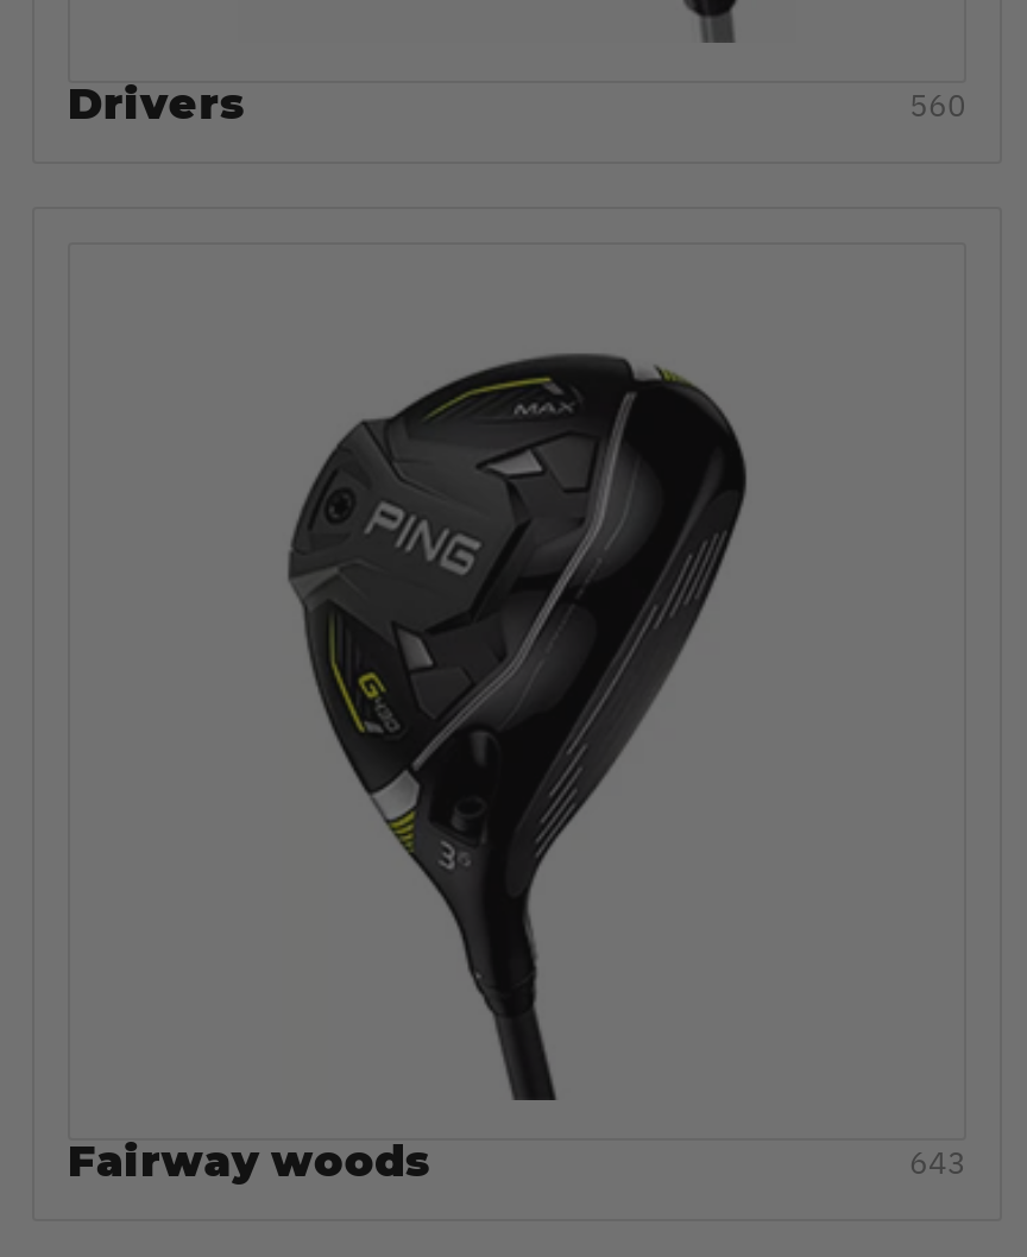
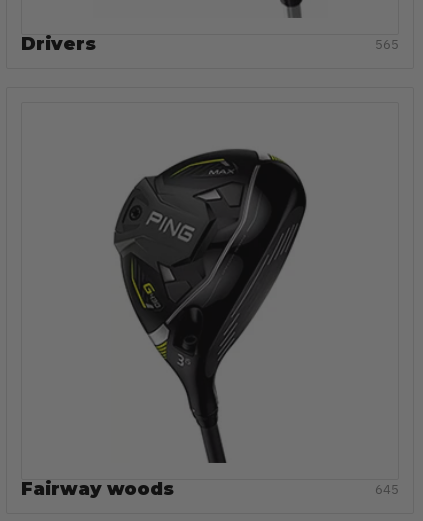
[909,85,966,125] 560 -> [375,36,399,53] 565
[909,1142,966,1183] 643 -> [375,481,399,498] 645

